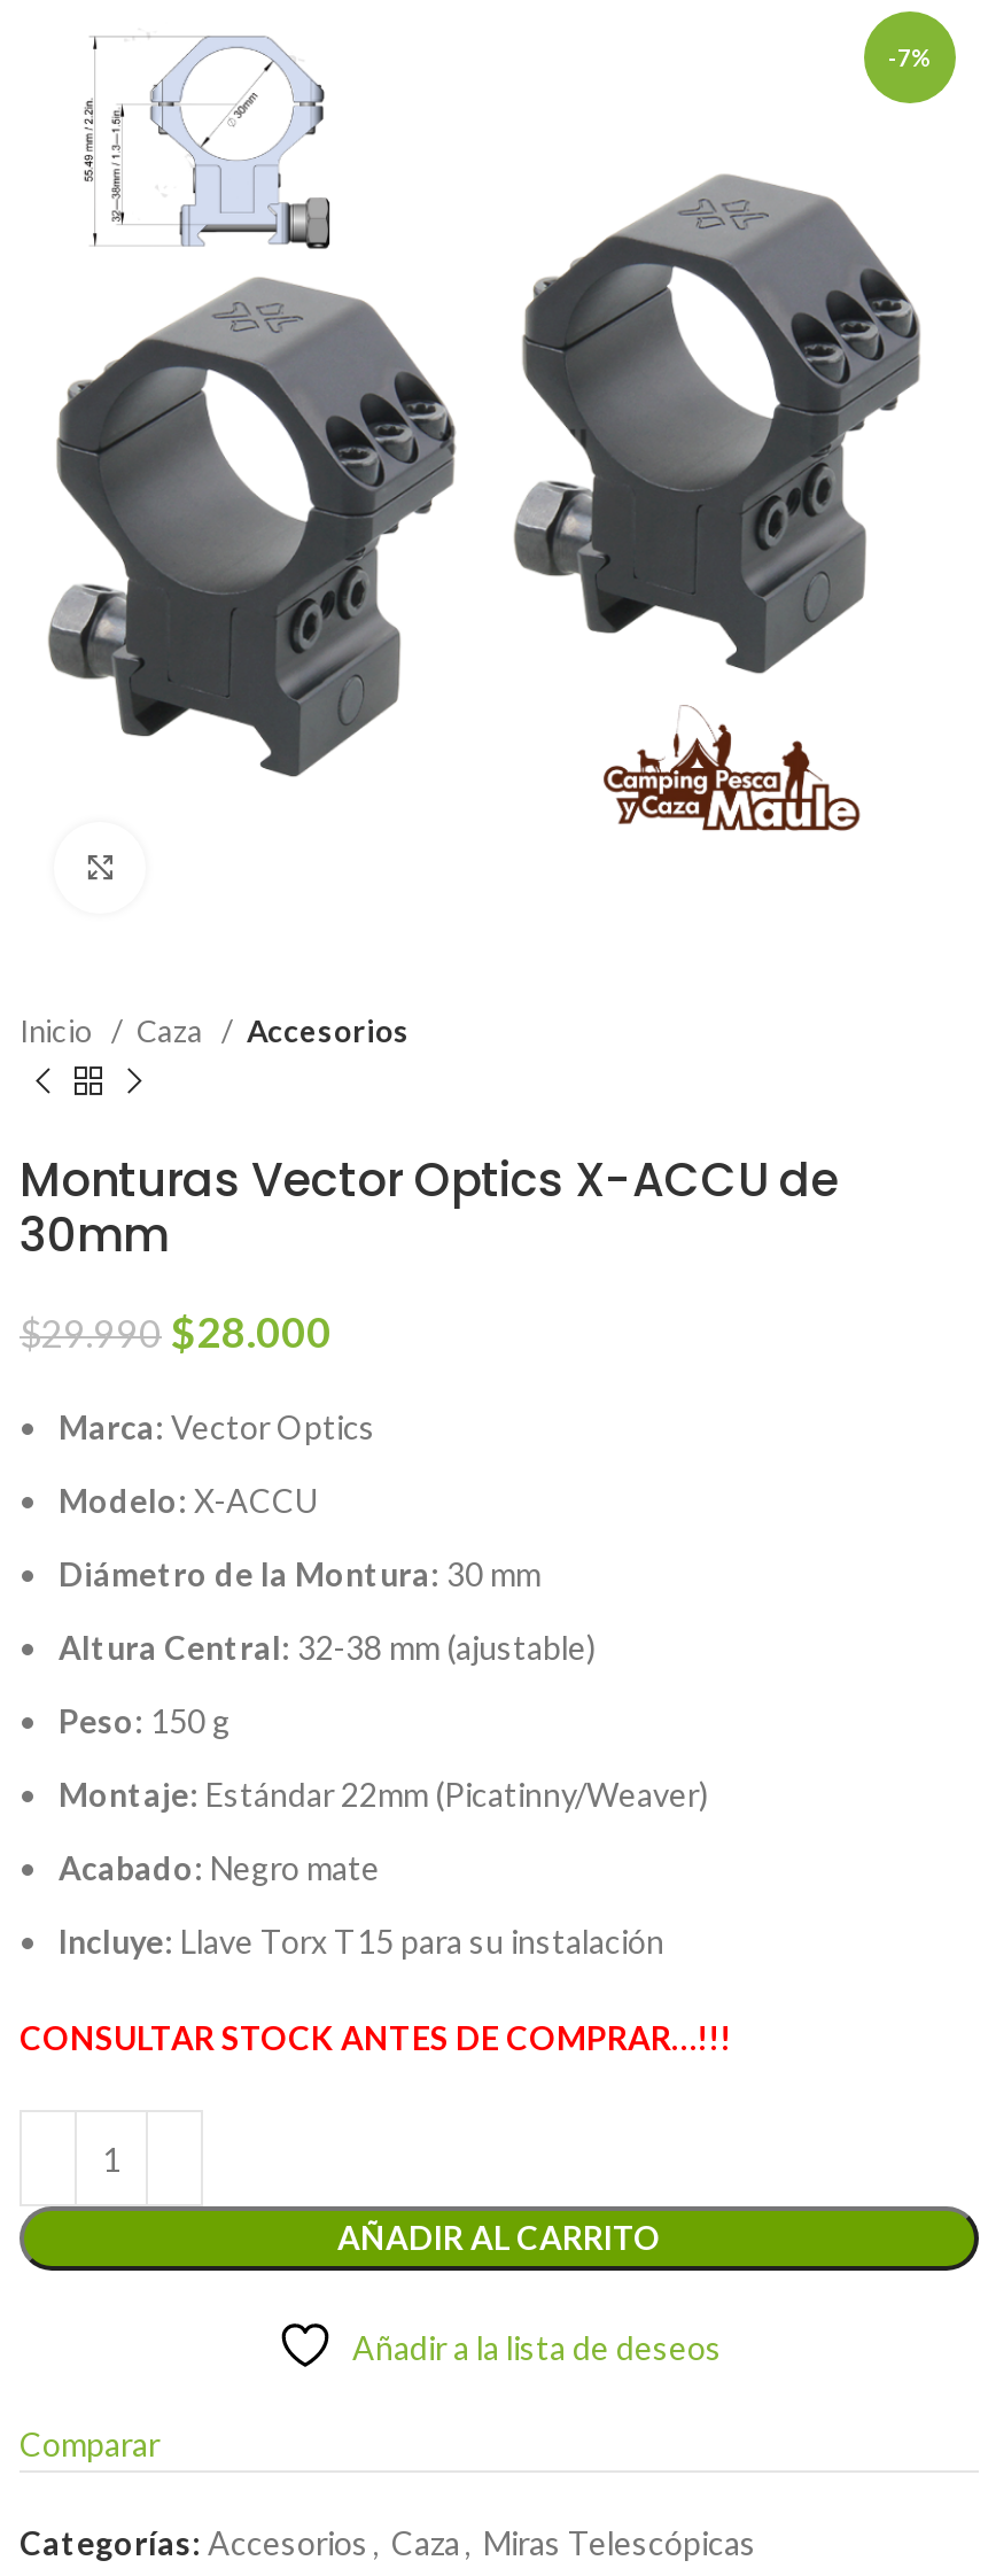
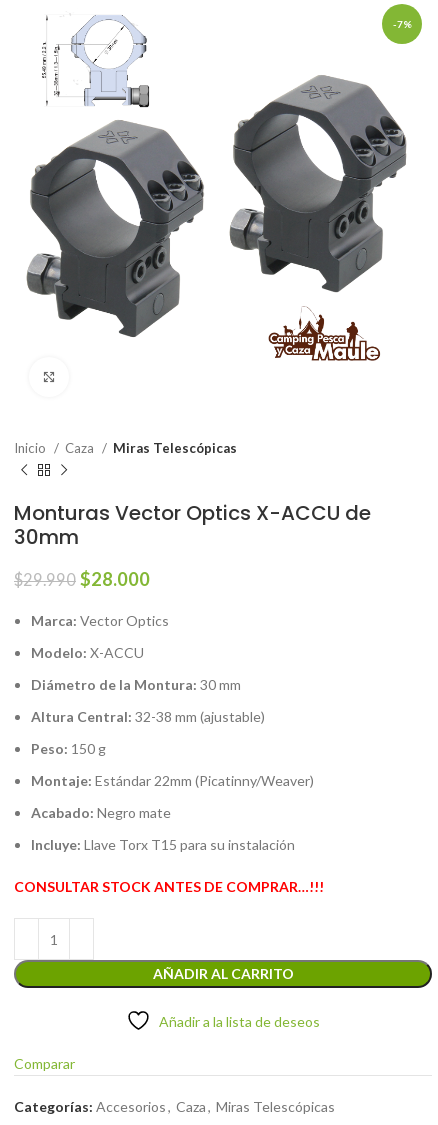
[247,1012,410,1049] Accesorios -> [113,440,237,456] Miras Telescópicas

